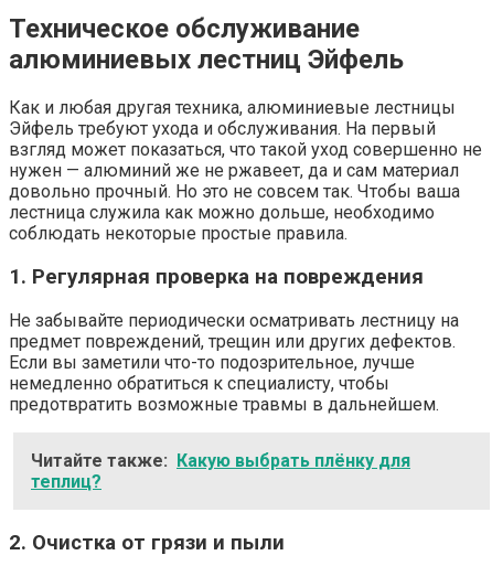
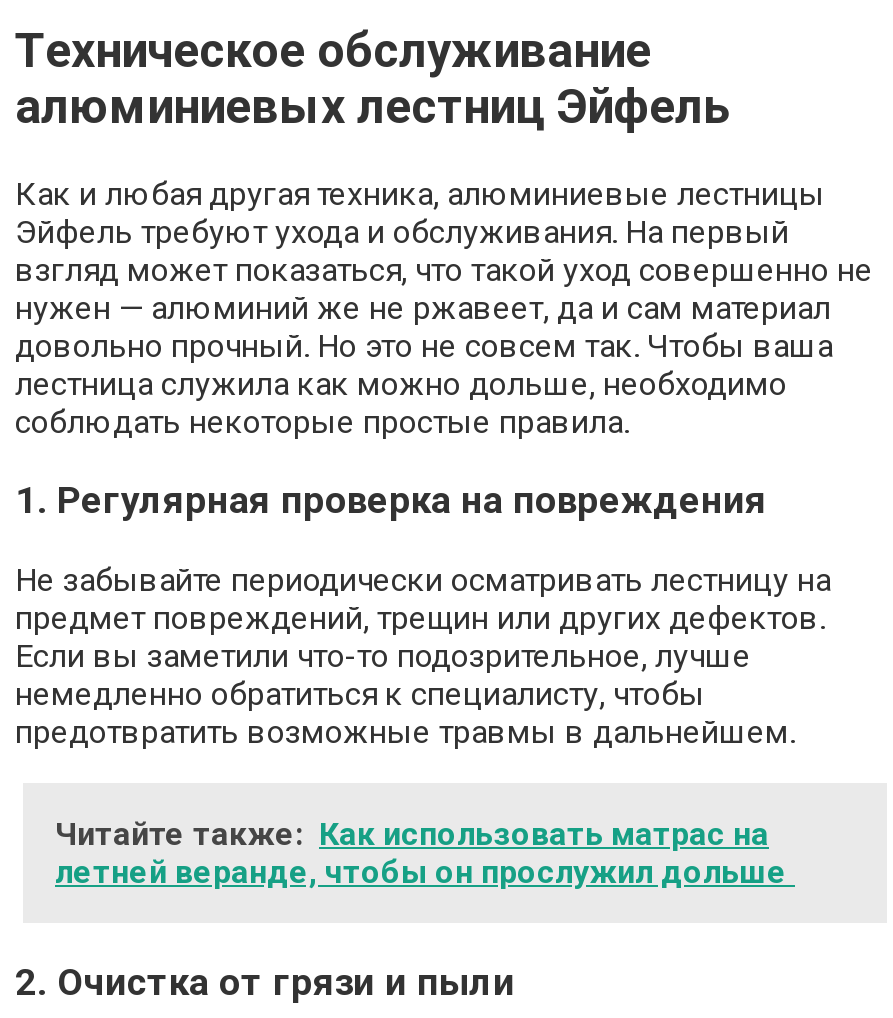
[31,450,410,492] Читайте также: Какую выбрать плёнку для | теплиц? -> [55,815,795,891] Читайте также: Как использовать матрас на | летней веранде, чтобы он прослужил дольше

